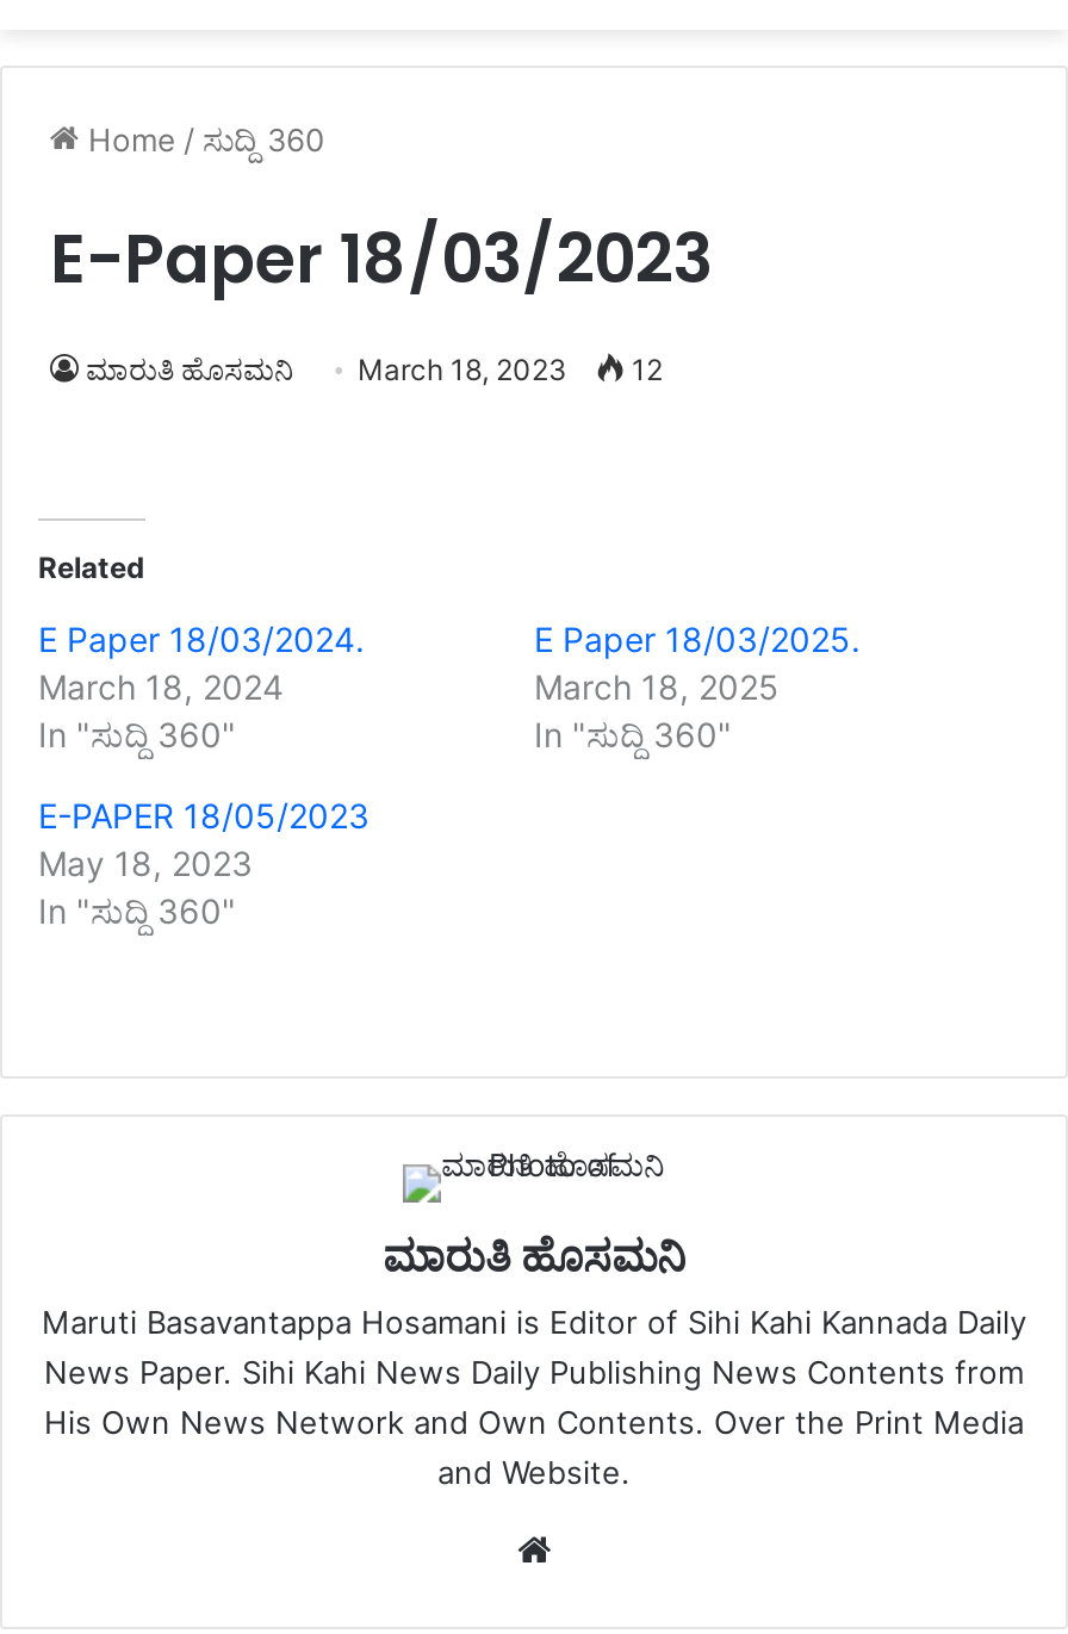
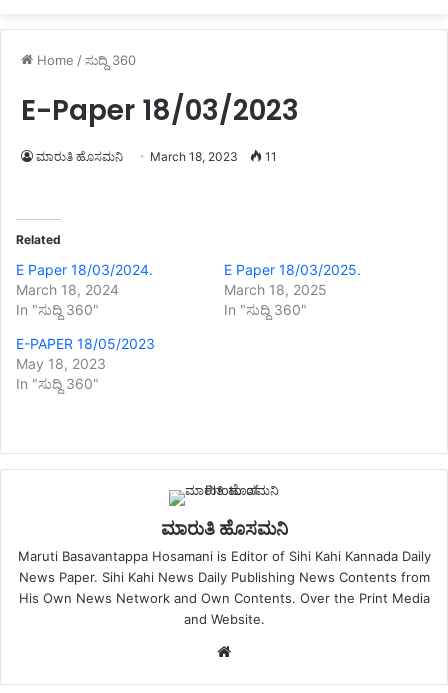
[625,351,663,386] 12 -> [262,149,277,164] 11

